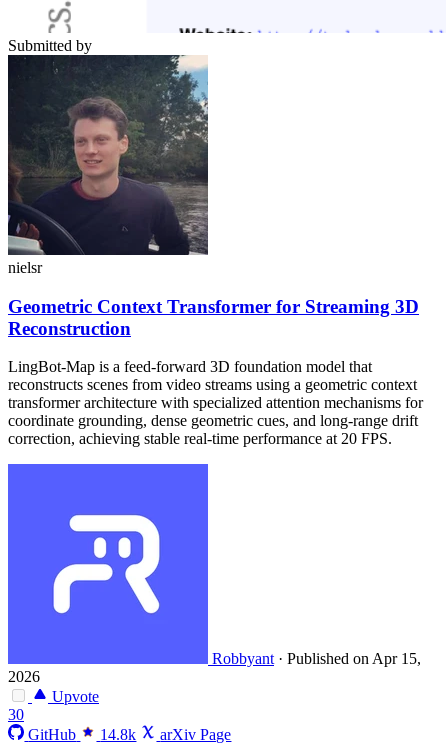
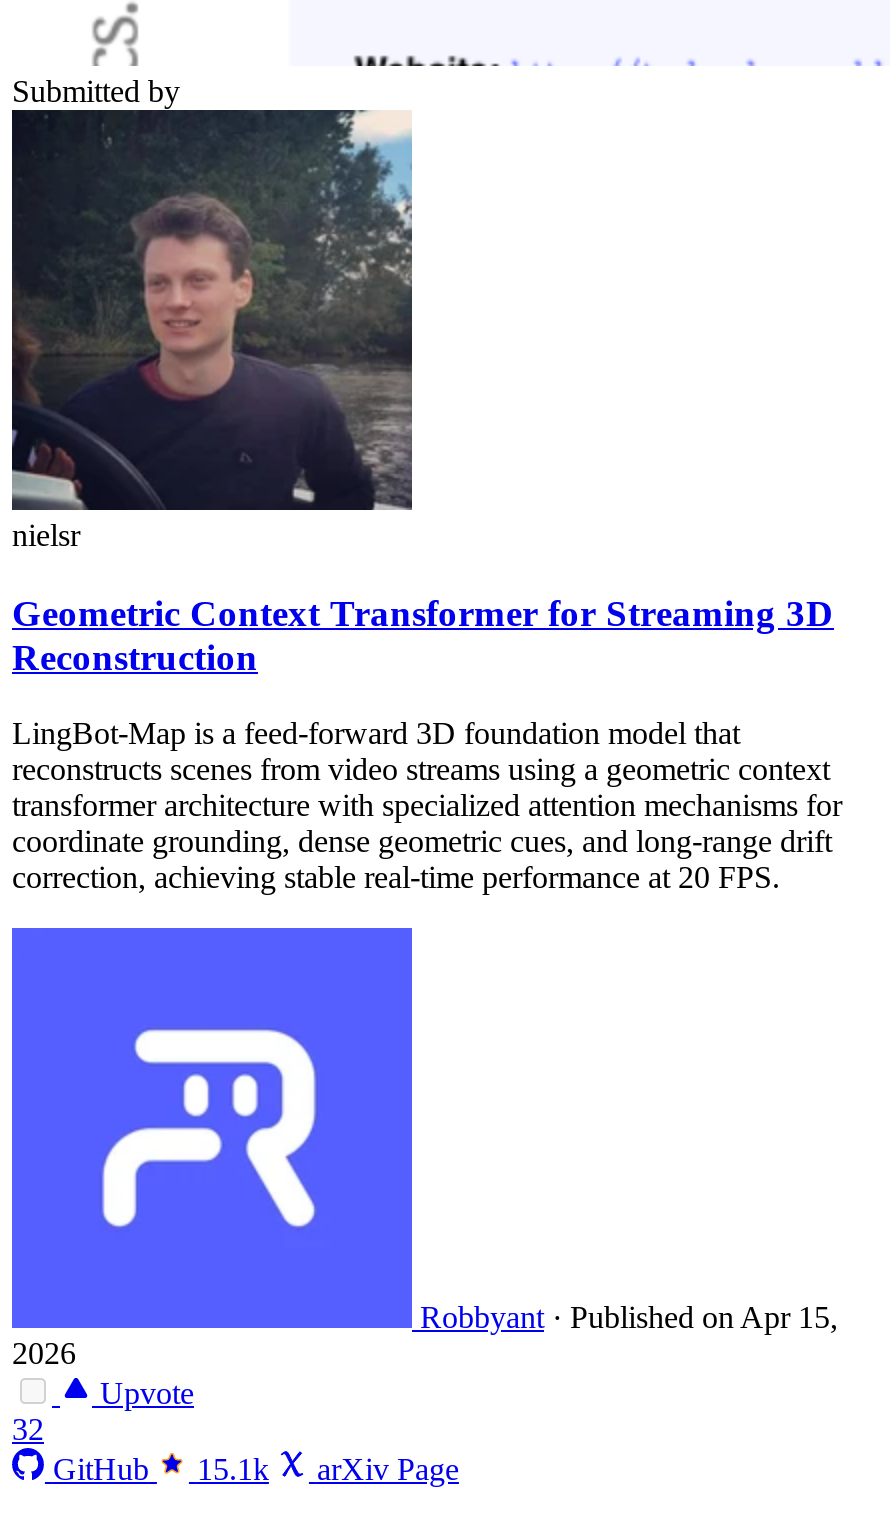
[8,706,24,723] 30 -> [12,1413,44,1447] 32
[28,726,231,743] GitHub 14.8k arXiv Page -> [53,1453,459,1487] GitHub 15.1k arXiv Page

